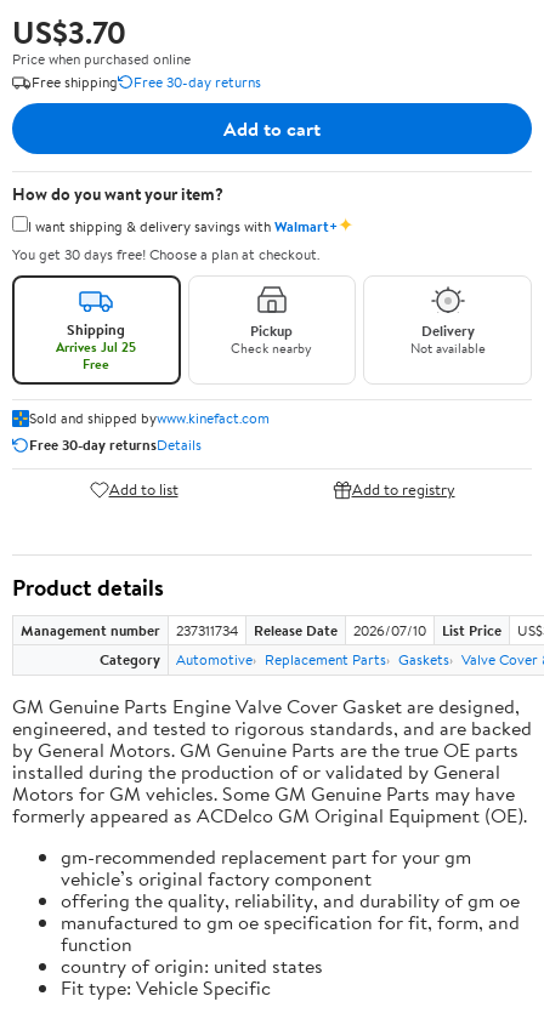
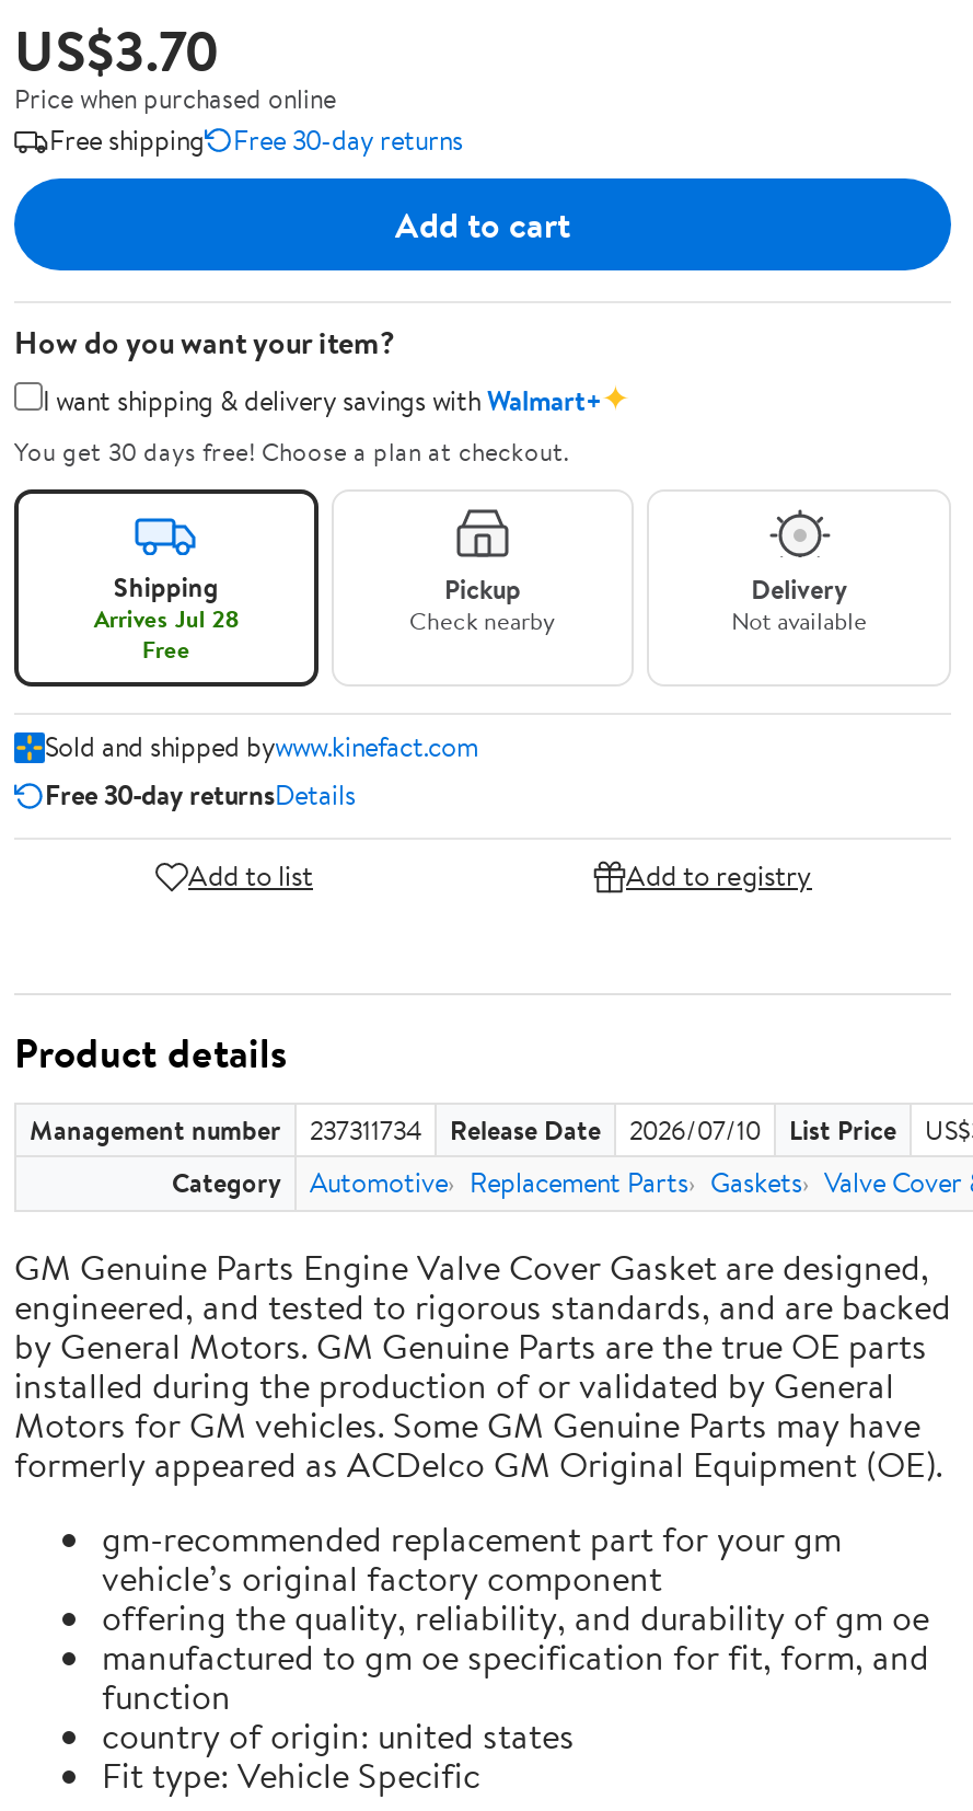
[56,337,136,357] Arrives Jul 25 -> [94,601,238,636] Arrives Jul 28

